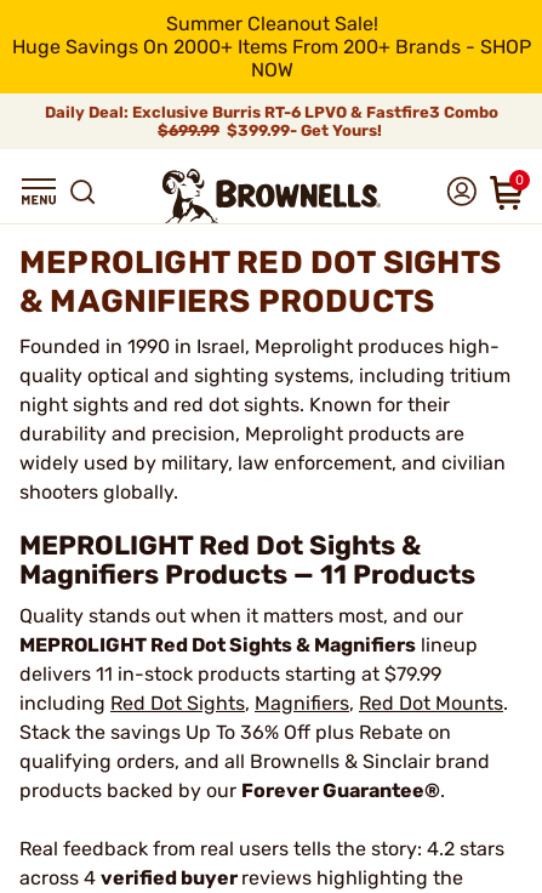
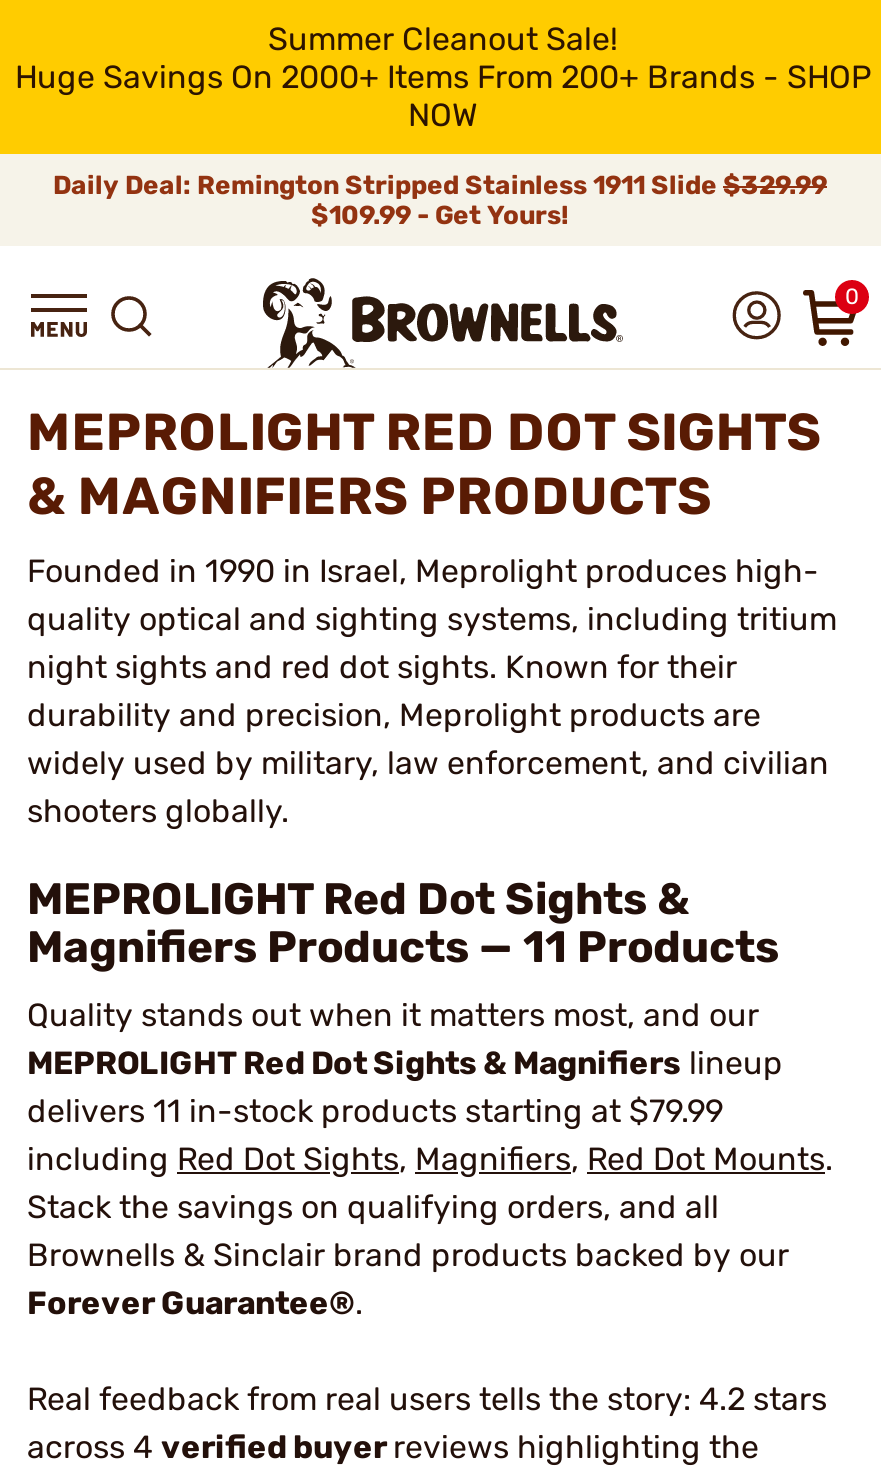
[45,103,498,140] Daily Deal: Exclusive Burris RT-6 LPVO & Fastfire3 Combo | $699.99 $399.99- Get Yours! -> [53,170,827,230] Daily Deal: Remington Stripped Stainless 1911 Slide $329.99 | $109.99 - Get Yours!
[19,721,490,802] Stack the savings Up To 36% Off plus Rebate on | qualifying orders, and all Brownells & Sinclair brand | products backed by our Forever Guarantee®. -> [27,1188,789,1322] Stack the savings on qualifying orders, and all | Brownells & Sinclair brand products backed by our | Forever Guarantee®.

